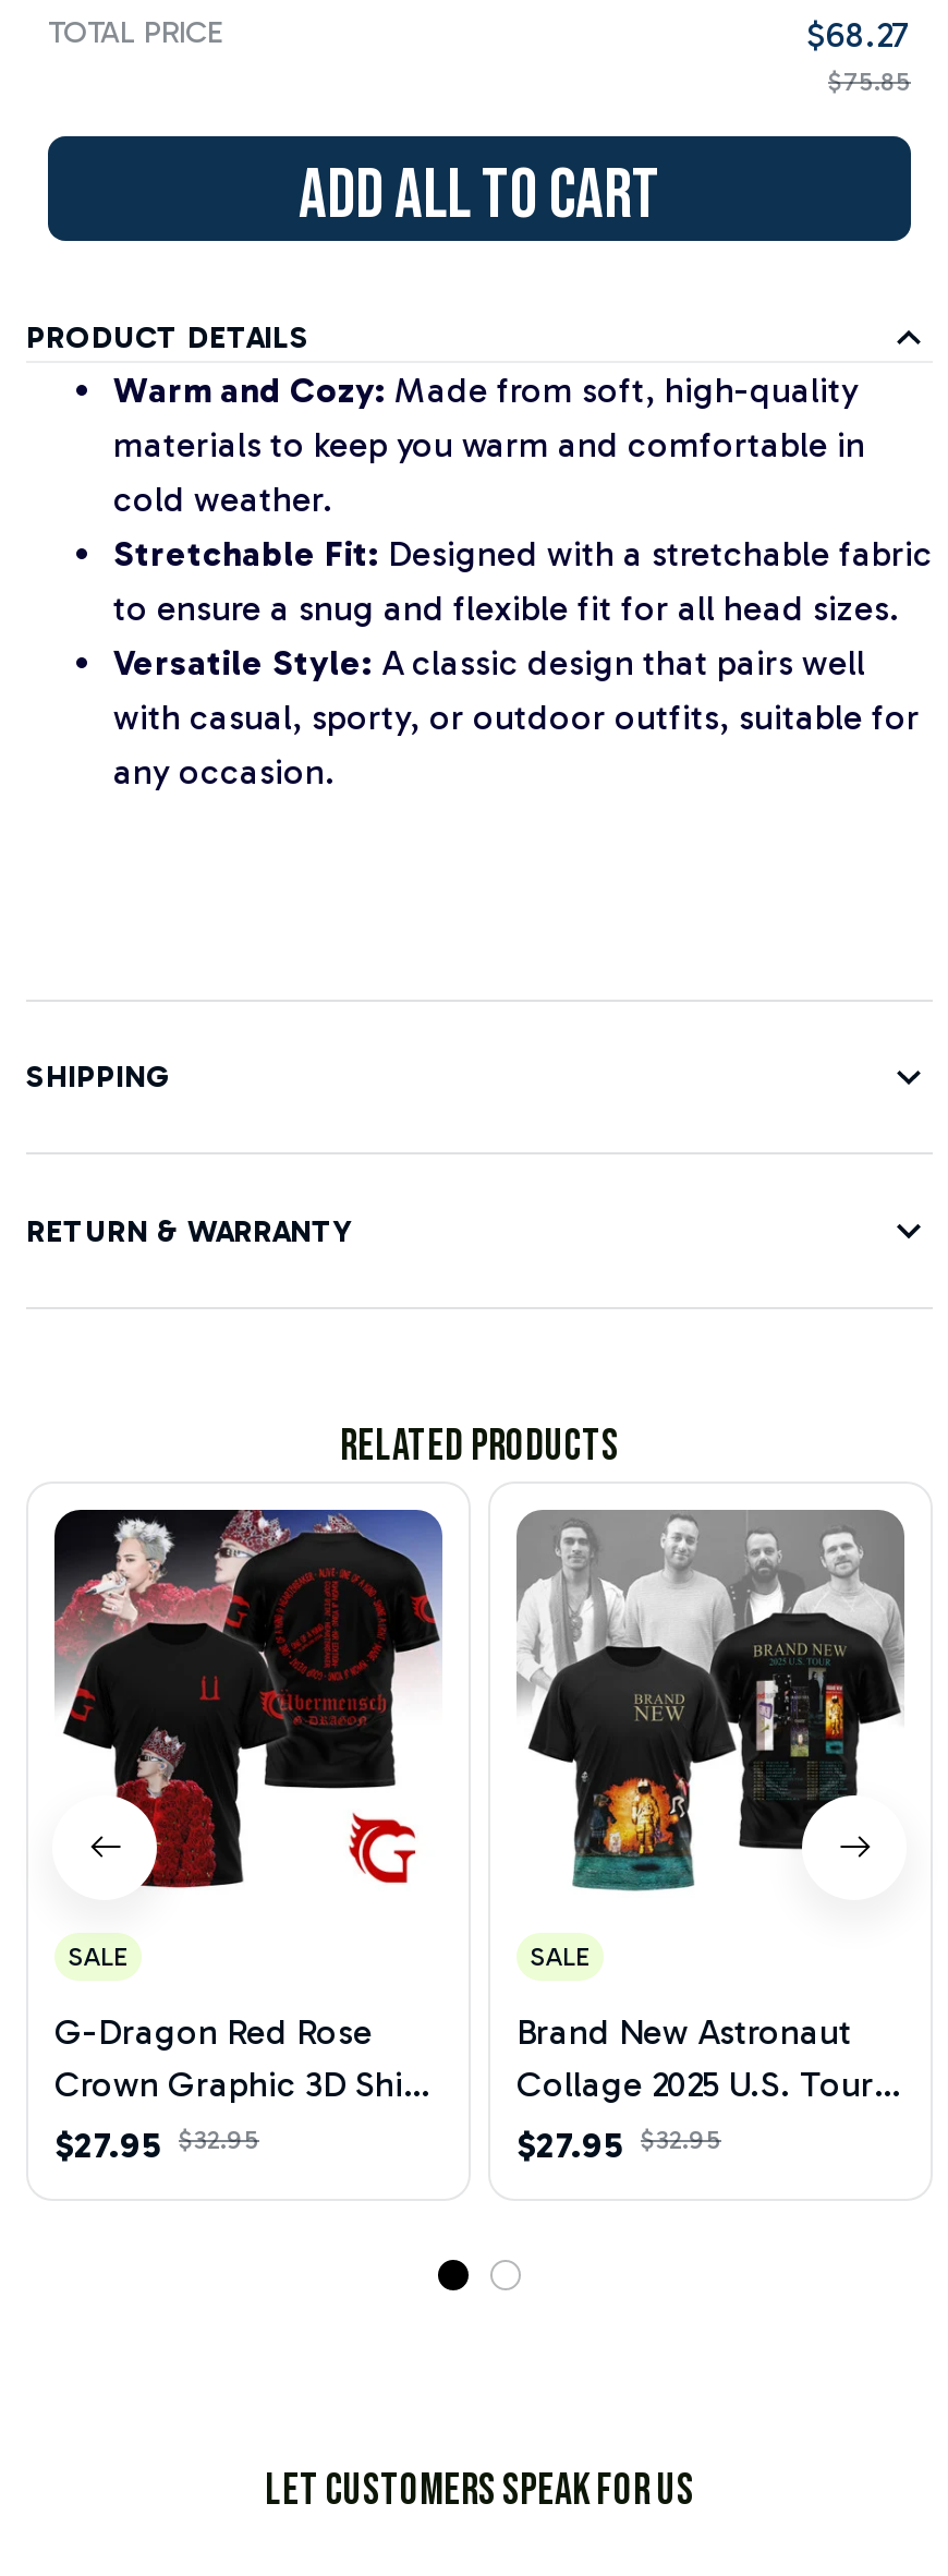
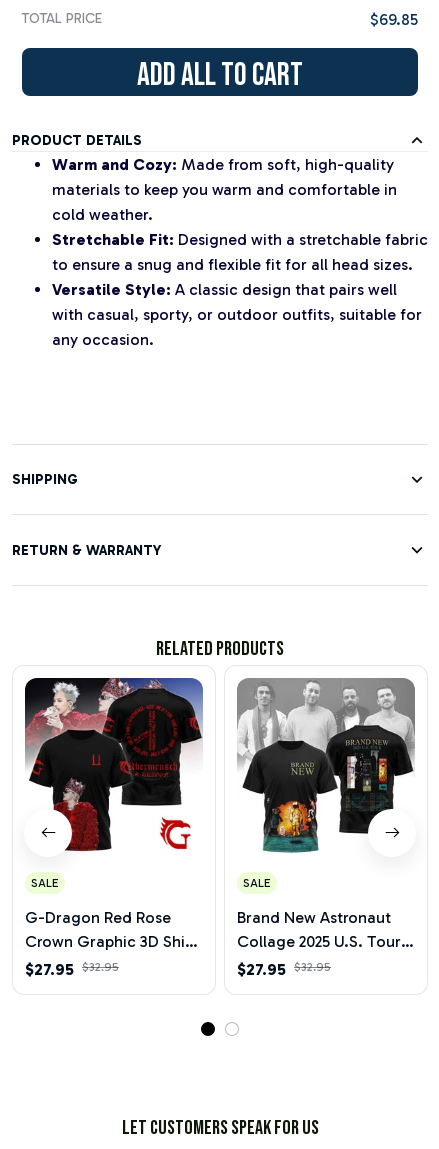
[806,14,911,96] $68.27 | $75.85 -> [370,10,418,29] $69.85

